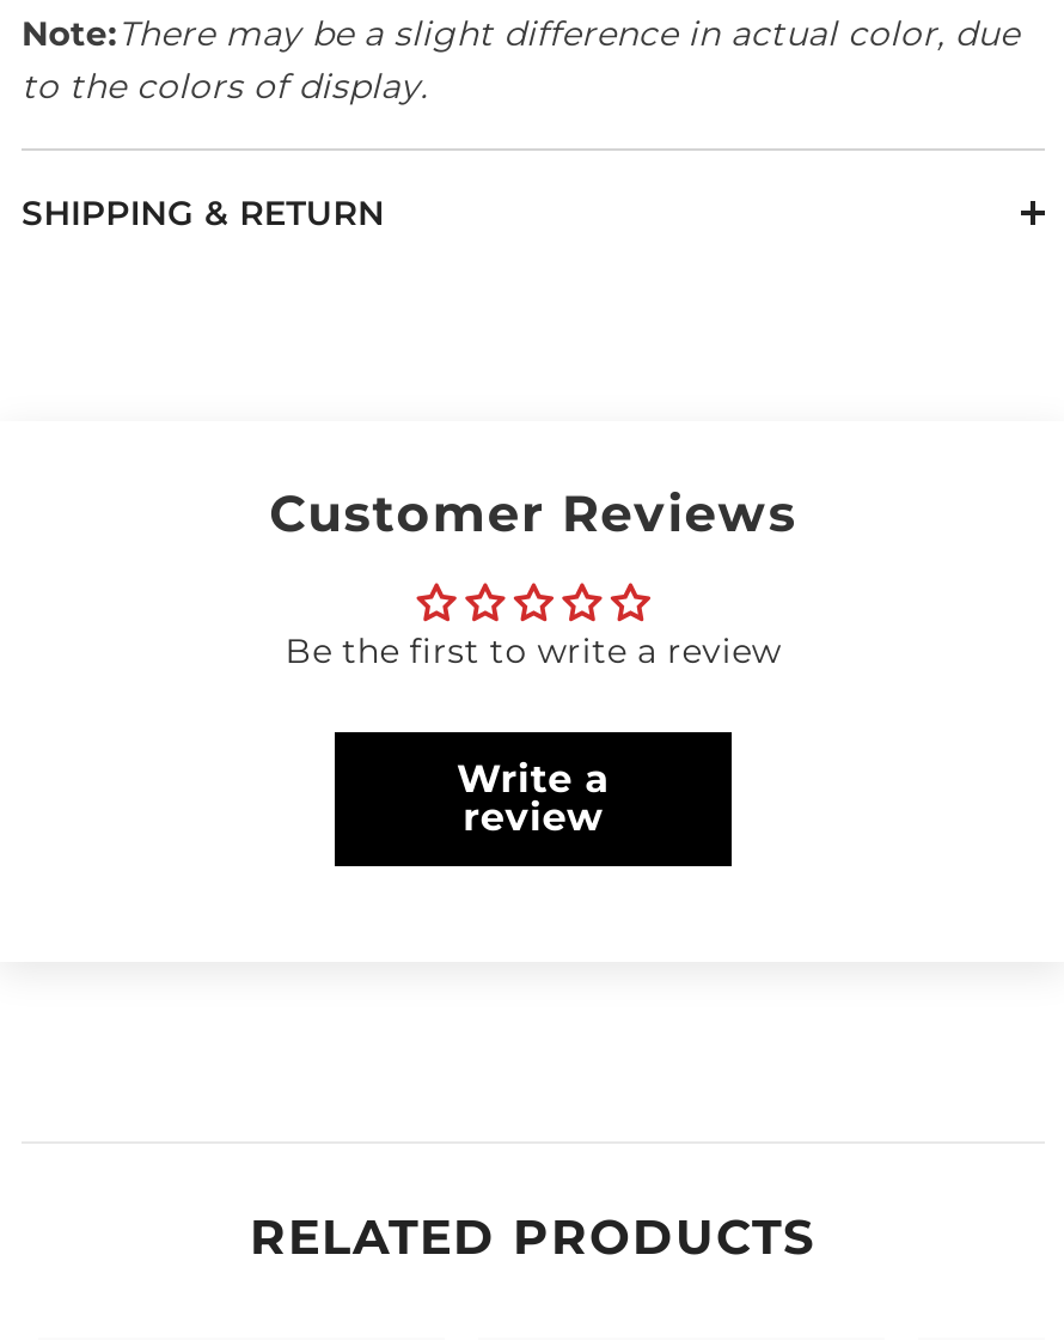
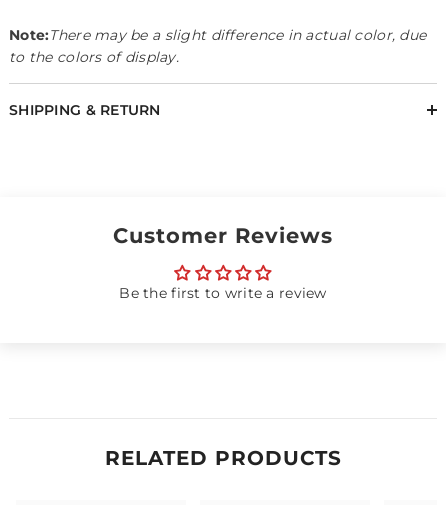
[457,755,610,839] Write a | review -> none

